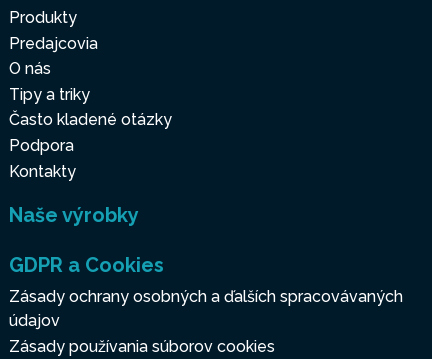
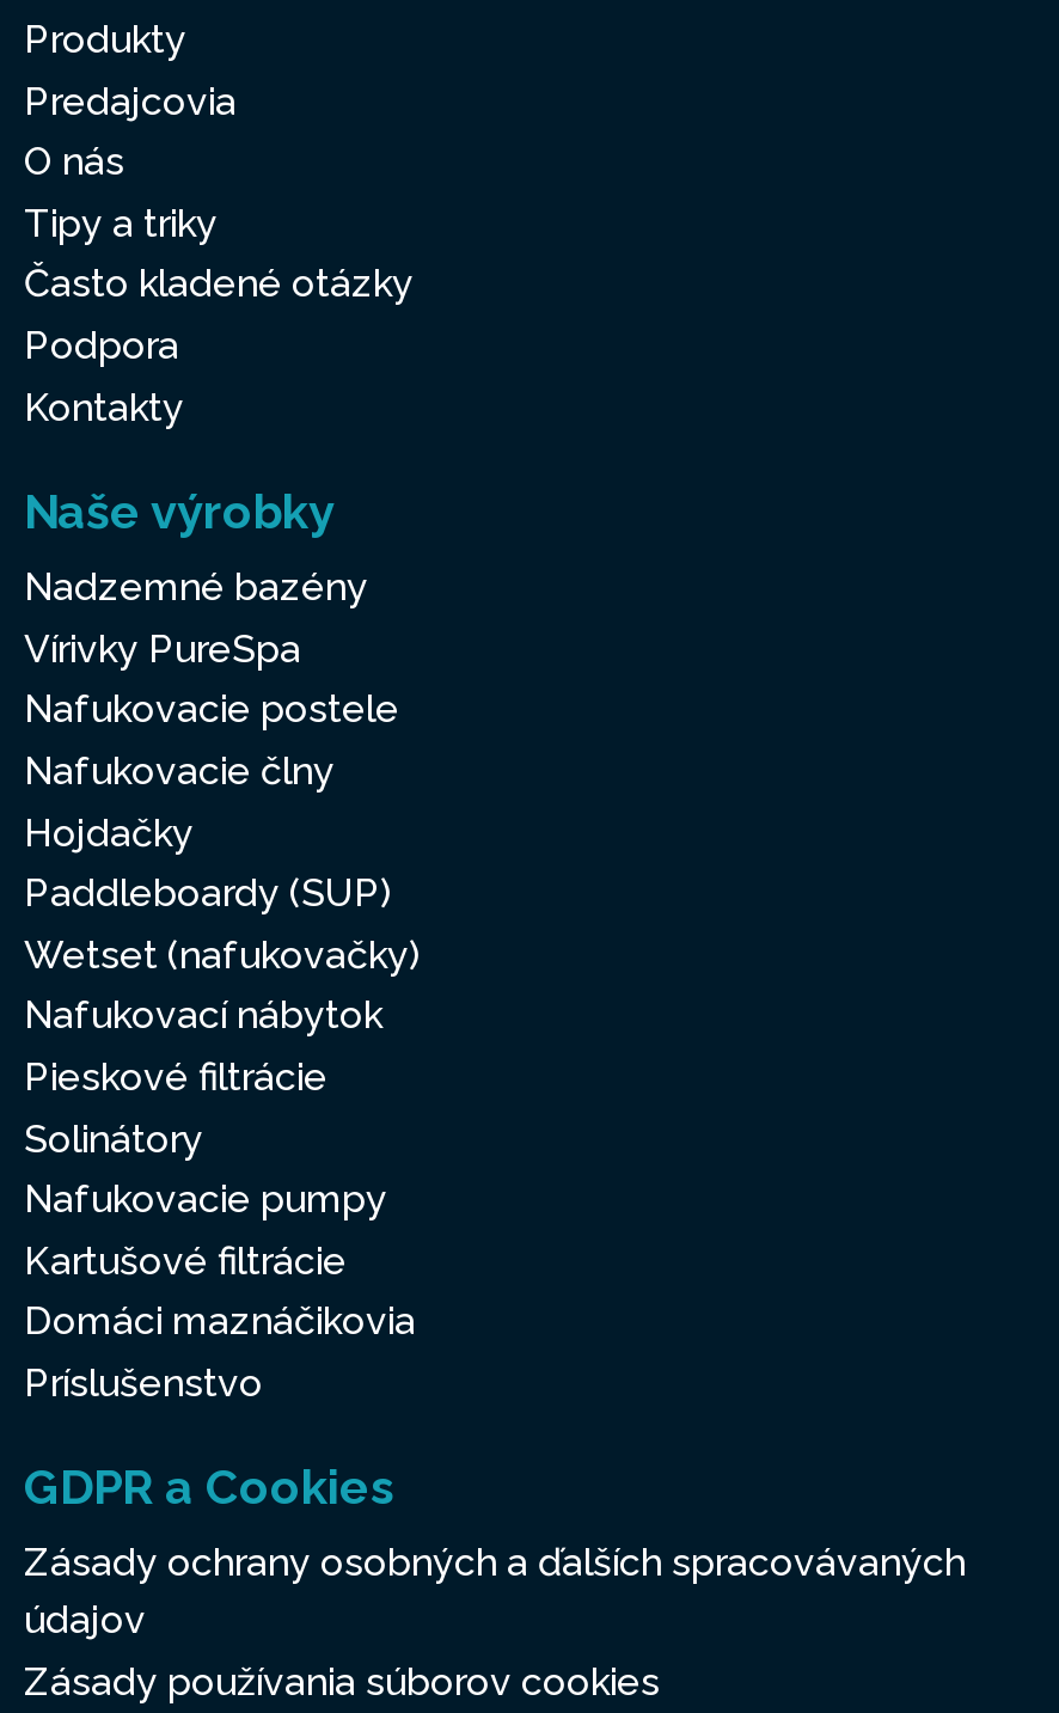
none -> [24,565,421,1406] Nadzemné bazény | Vírivky PureSpa | Nafukovacie postele | Nafukovacie člny | Hojdačky | Paddleboardy (SUP) | Wetset (nafukovačky) | Nafukovací nábytok | Pieskové filtrácie | Solinátory | Nafukovacie pumpy | Kartušové filtrácie | Domáci maznáčikovia | Príslušenstvo

